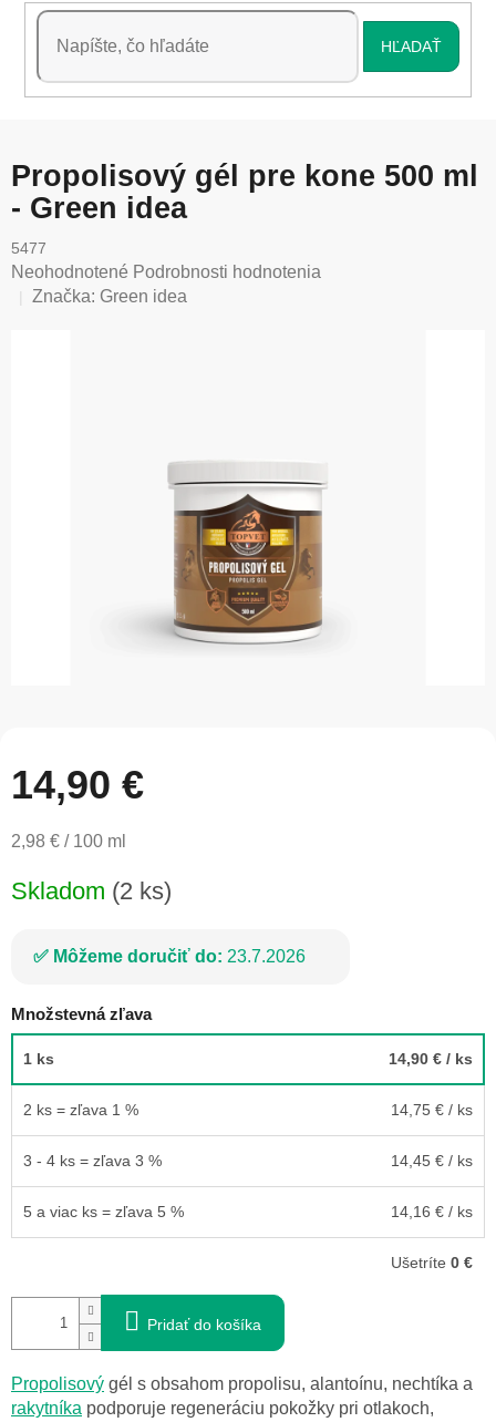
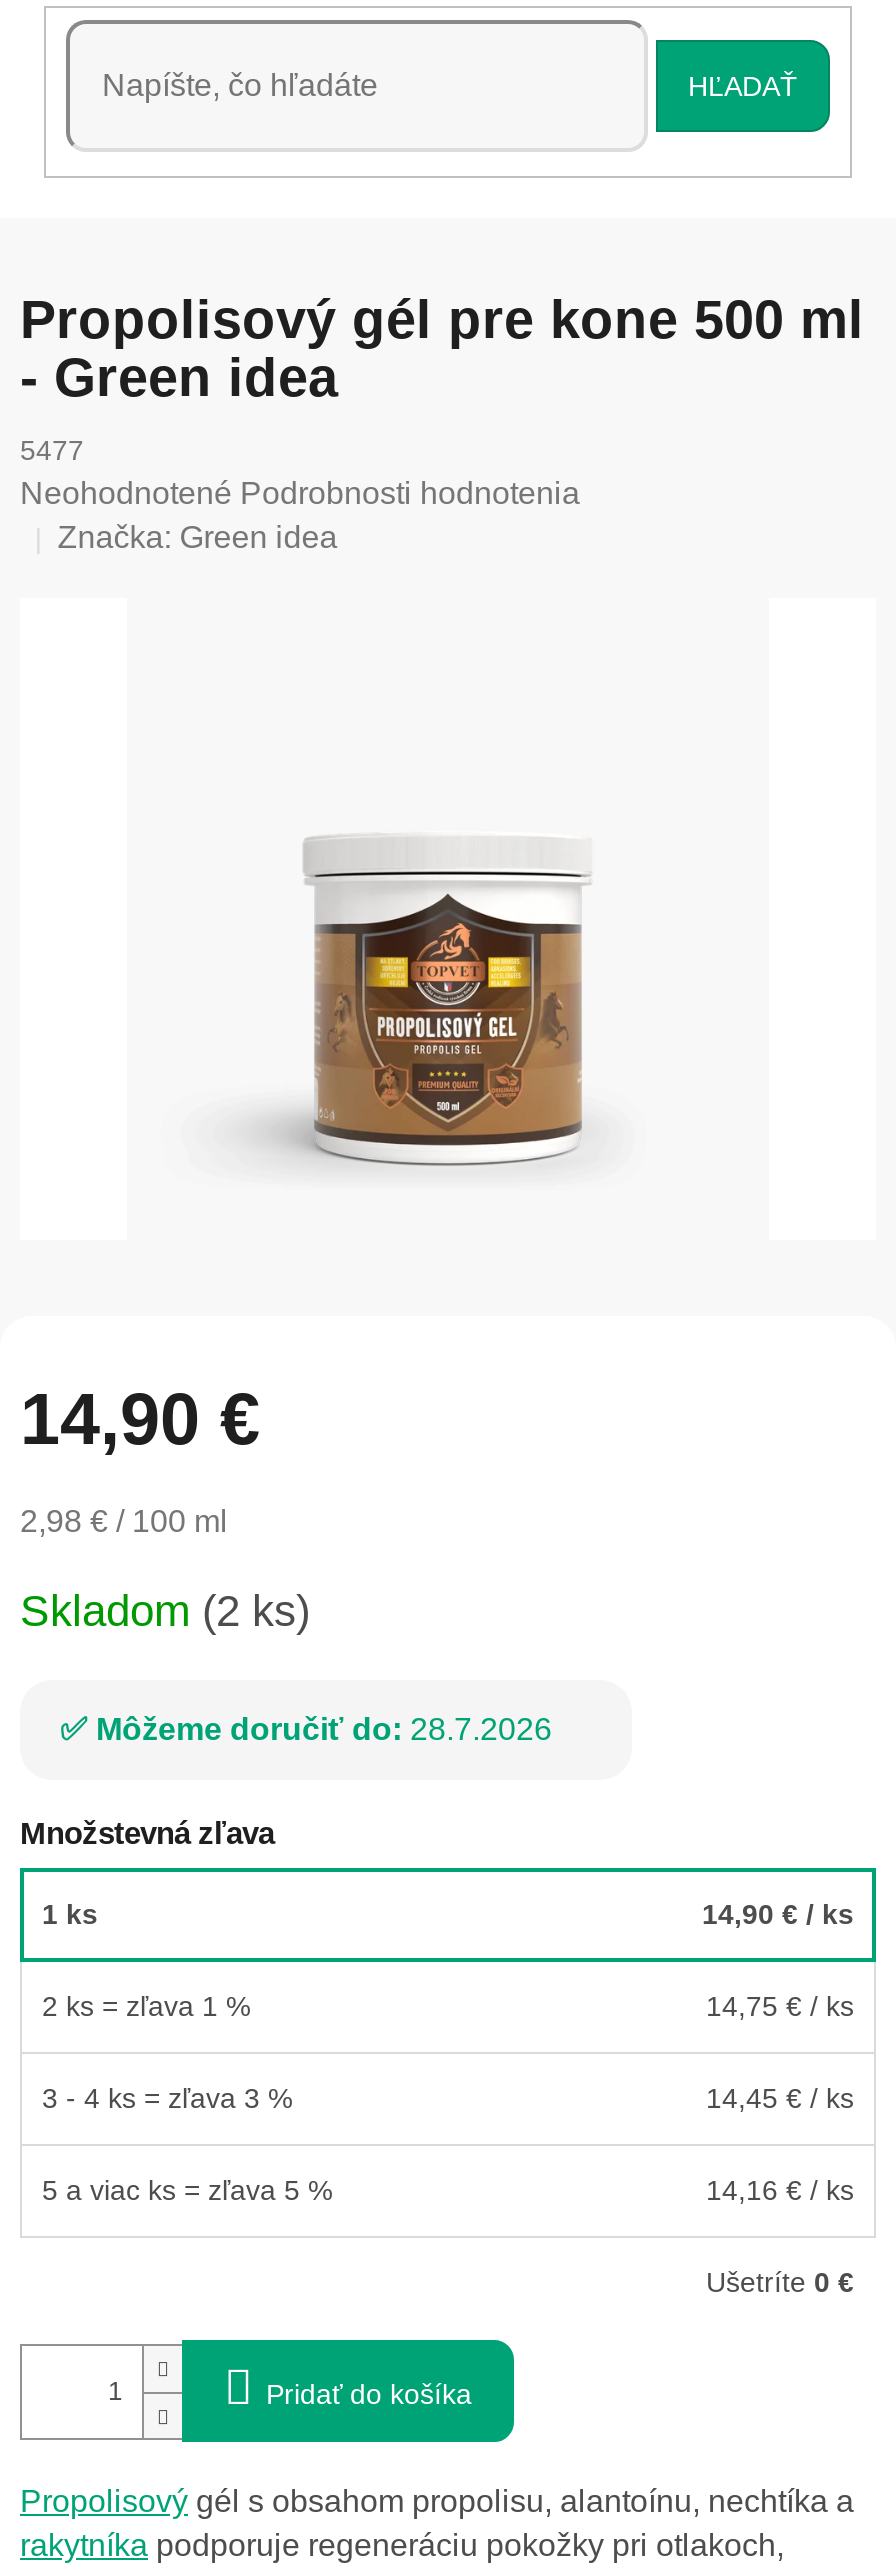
[53,947,306,965] Môžeme doručiť do: 23.7.2026 -> [96,1711,552,1745] Môžeme doručiť do: 28.7.2026

